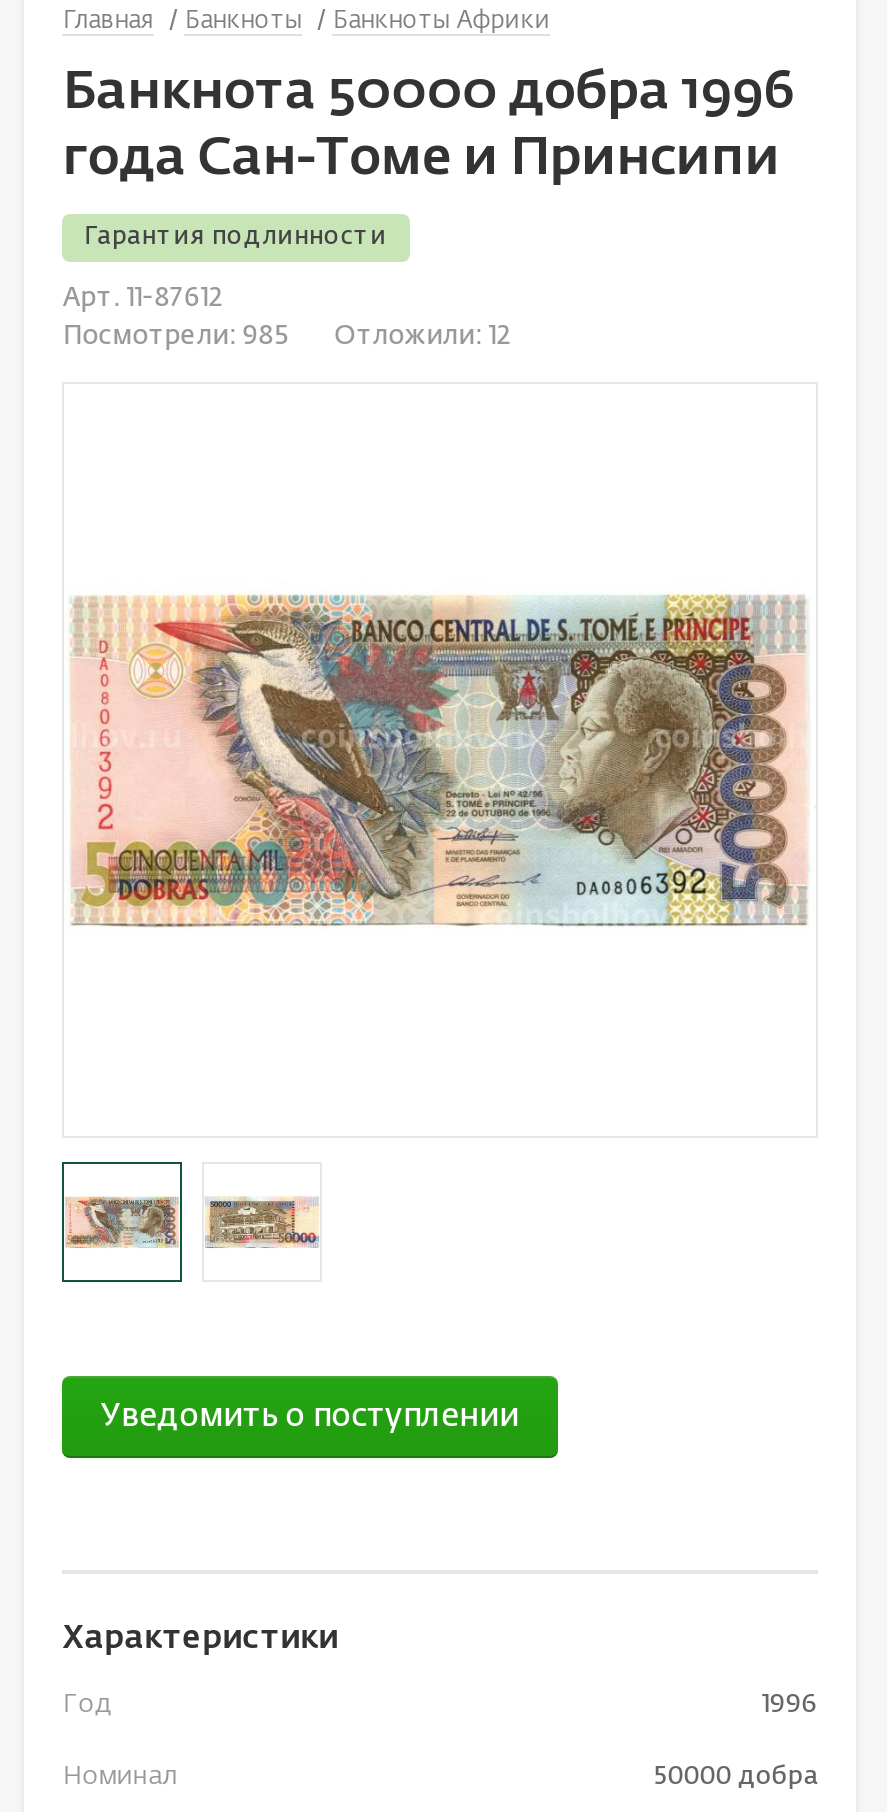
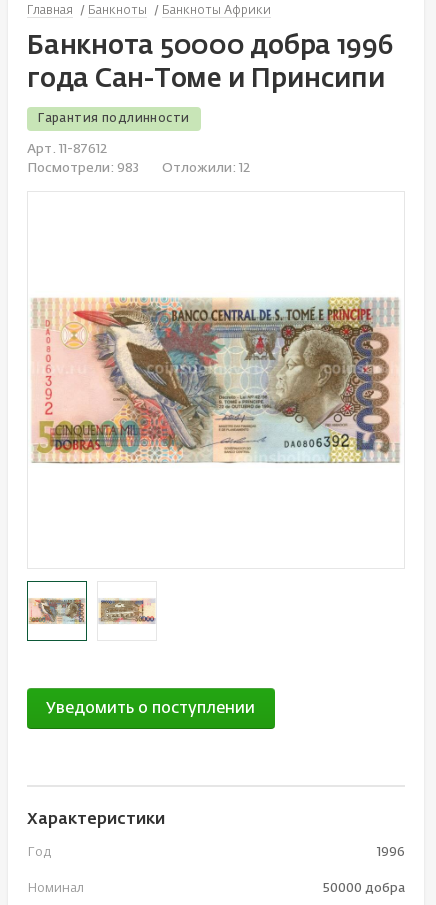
[62,325,510,351] Посмотрели: 985 Отложили: 12 -> [27,162,250,175] Посмотрели: 983 Отложили: 12

